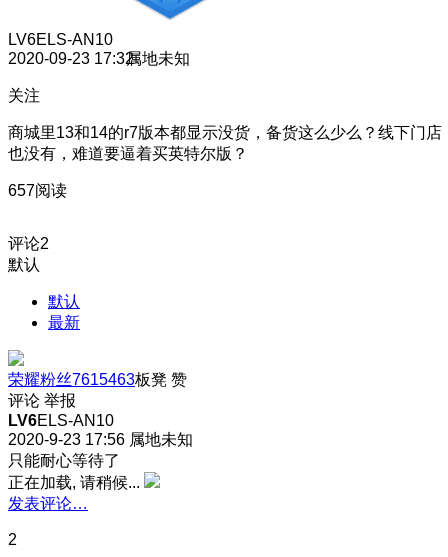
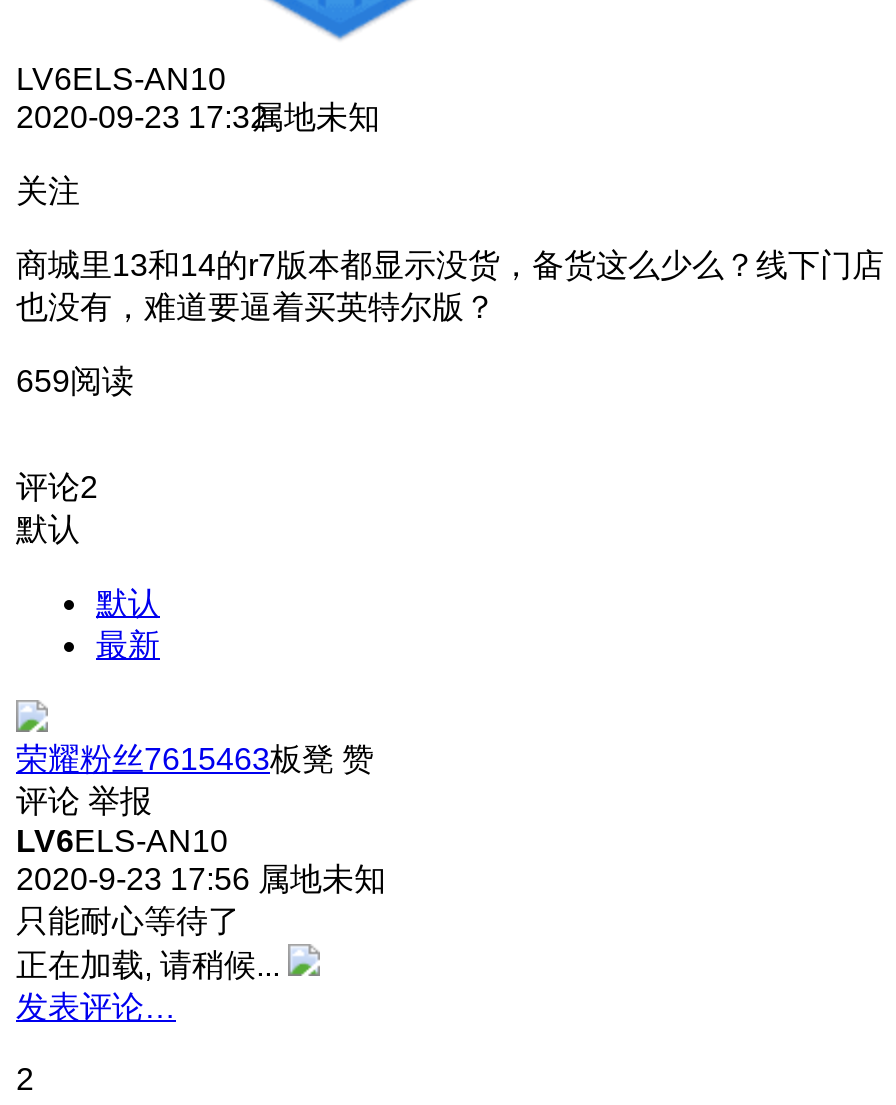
[8,182,67,199] 657阅读 -> [16,364,134,398] 659阅读

